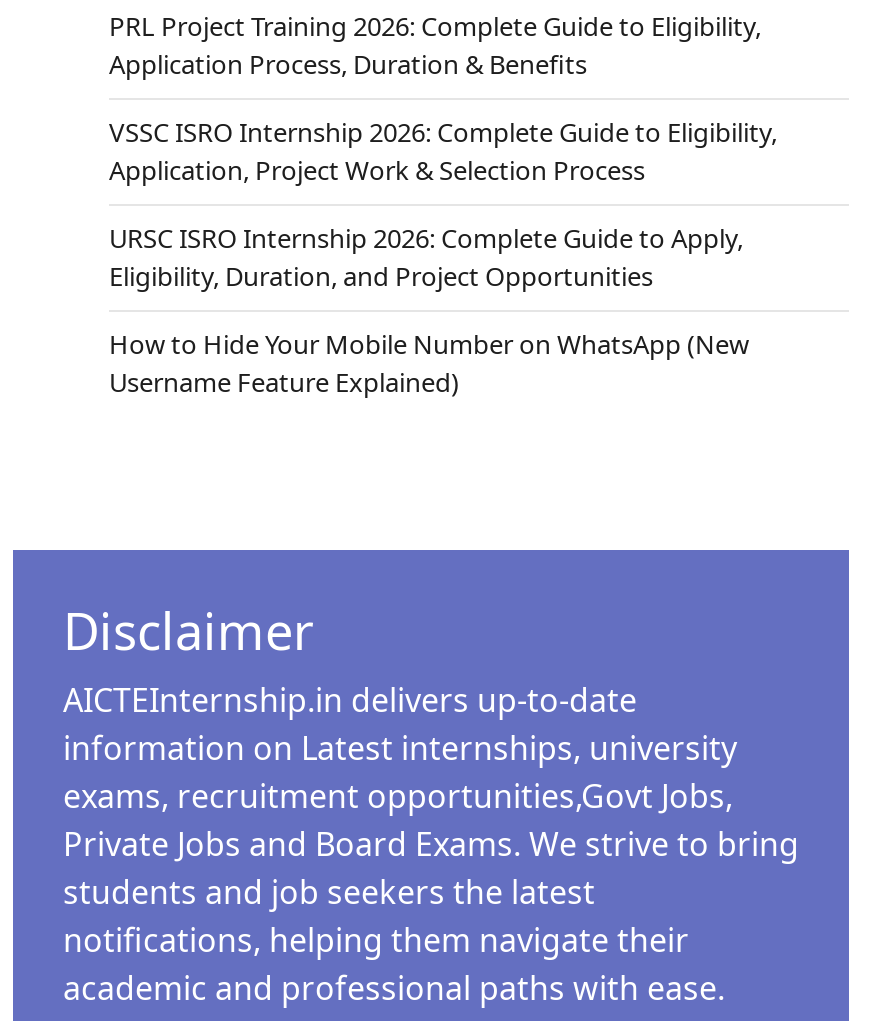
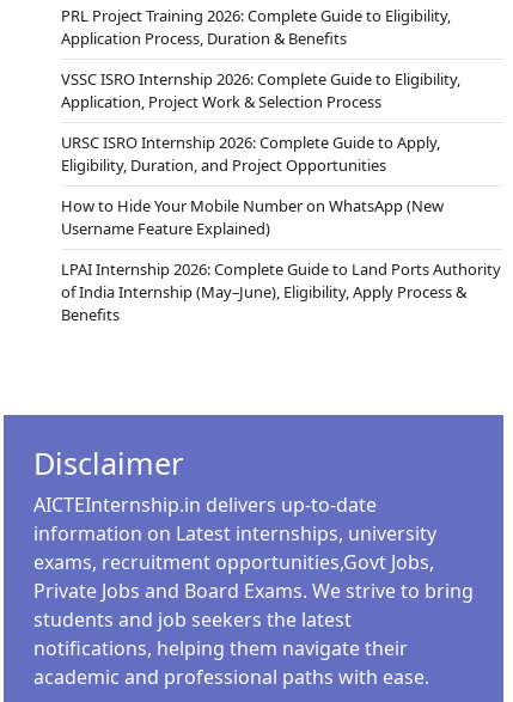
none -> [61,259,501,326] LPAI Internship 2026: Complete Guide to Land Ports Authority | of India Internship (May–June), Eligibility, Apply Process & | Benefits

